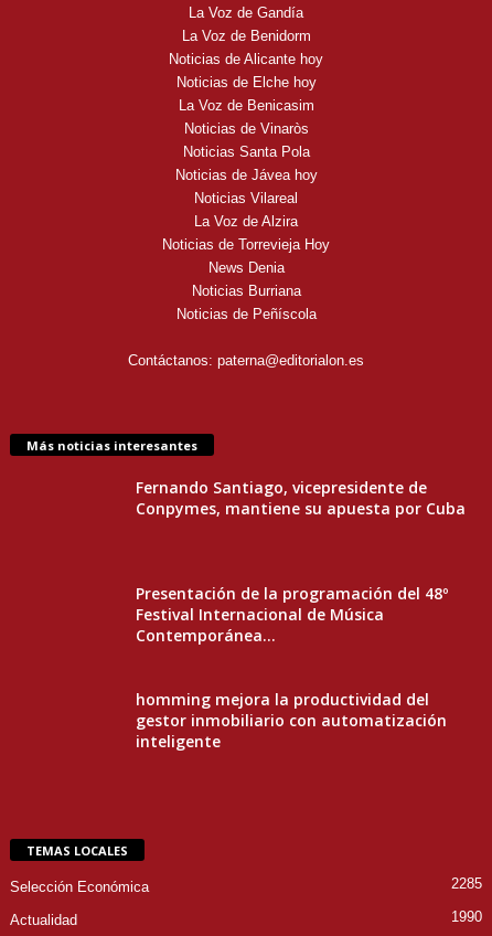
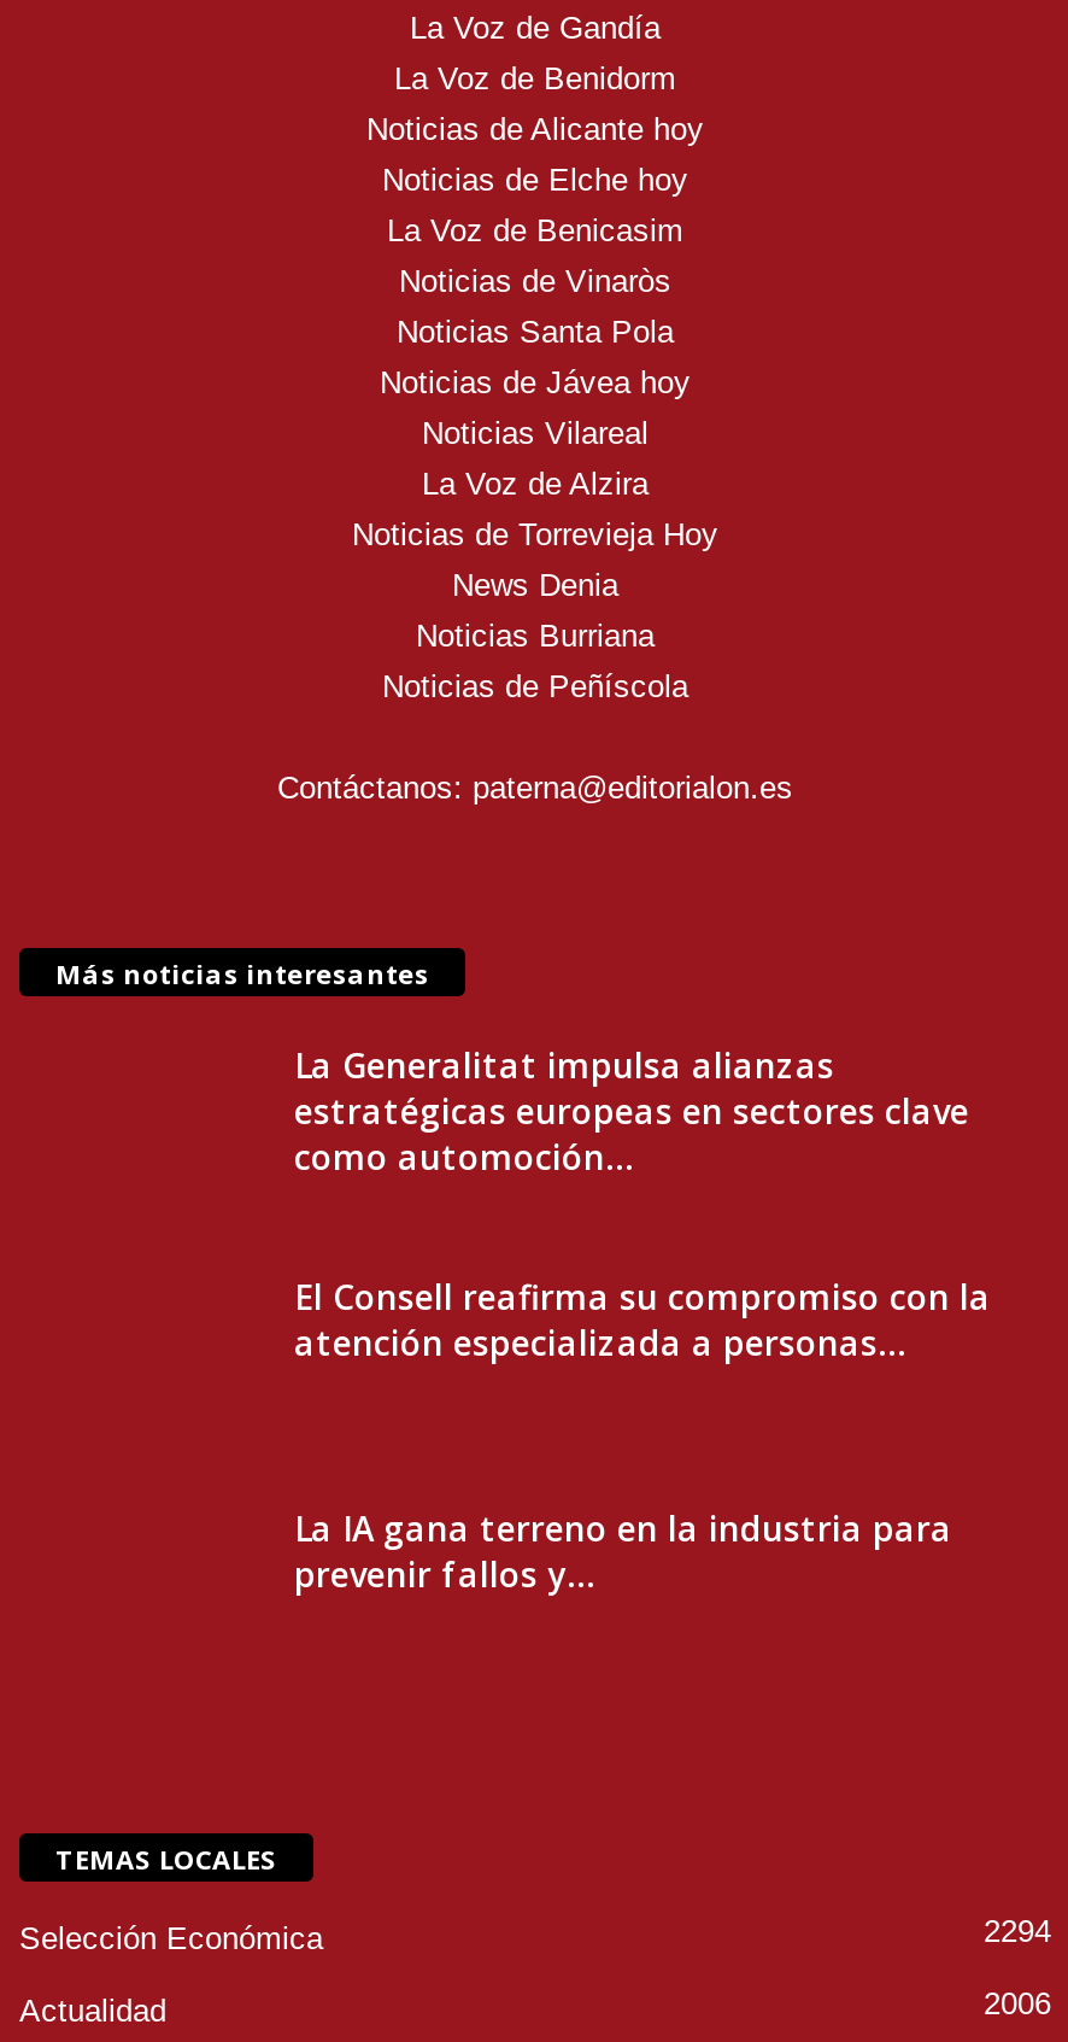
[136,477,466,519] Fernando Santiago, vicepresidente de | Conpymes, mantiene su apuesta por Cuba -> [294,1042,969,1179] La Generalitat impulsa alianzas | estratégicas europeas en sectores clave | como automoción...
[136,583,448,646] Presentación de la programación del 48º | Festival Internacional de Música | Contemporánea... -> [294,1273,991,1365] El Consell reafirma su compromiso con la | atención especializada a personas...
[136,689,447,752] homming mejora la productividad del | gestor inmobiliario con automatización | inteligente -> [294,1505,952,1597] La IA gana terreno en la industria para | prevenir fallos y...
[451,875,482,892] 2285 -> [984,1912,1051,1949] 2294
[451,908,482,925] 1990 -> [984,1985,1051,2021] 2006

